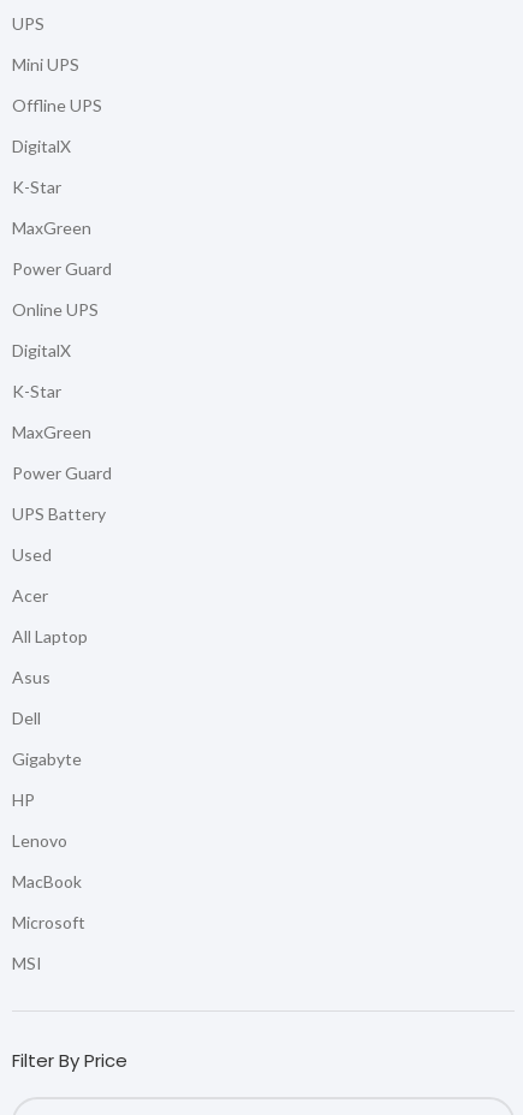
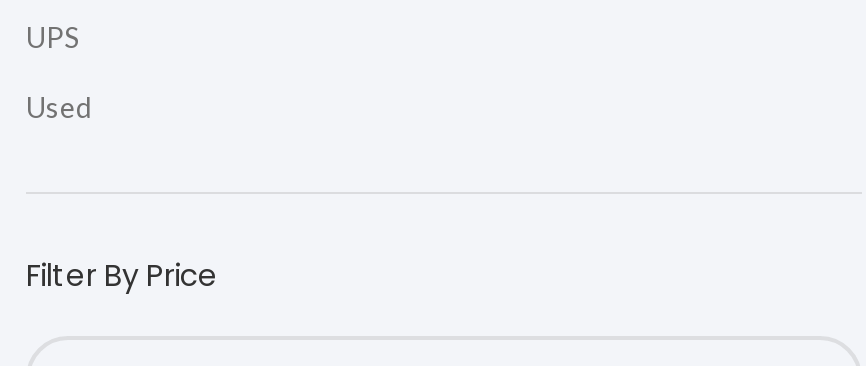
[12,55,112,524] Mini UPS | Offline UPS | DigitalX | K-Star | MaxGreen | Power Guard | Online UPS | DigitalX | K-Star | MaxGreen | Power Guard | UPS Battery -> none
[12,586,88,974] Acer | All Laptop | Asus | Dell | Gigabyte | HP | Lenovo | MacBook | Microsoft | MSI -> none

